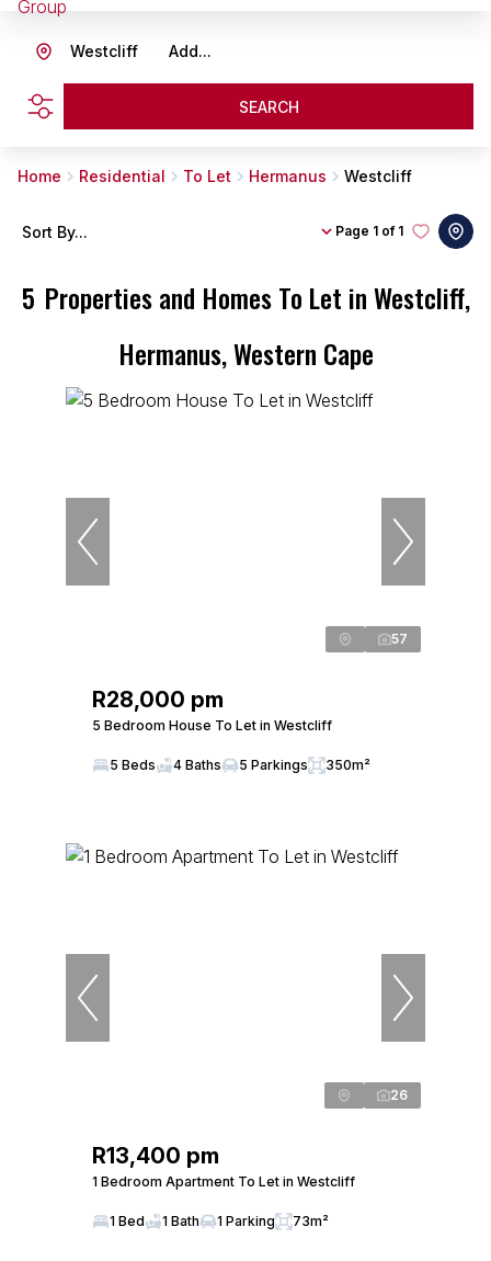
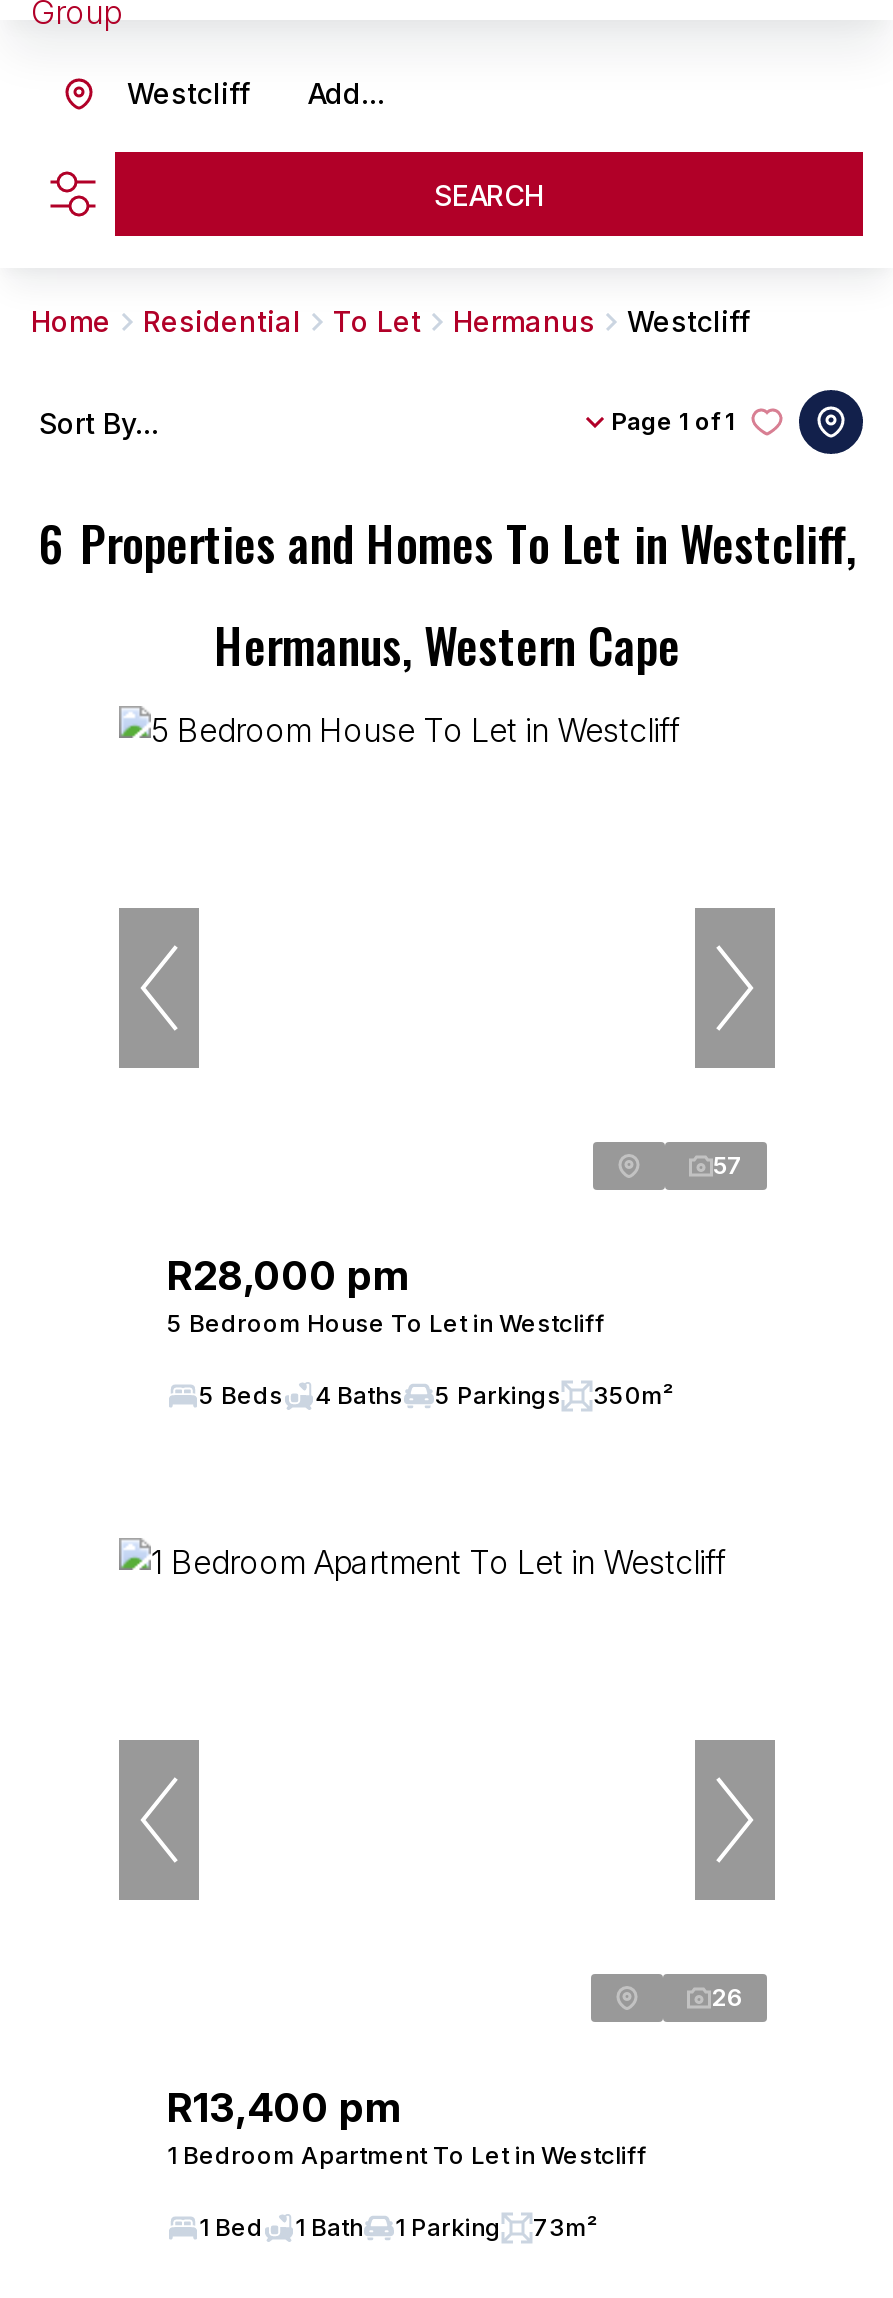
[21,277,470,317] 5 Properties and Homes To Let in Westcliff, -> [38,506,856,578] 6 Properties and Homes To Let in Westcliff,

